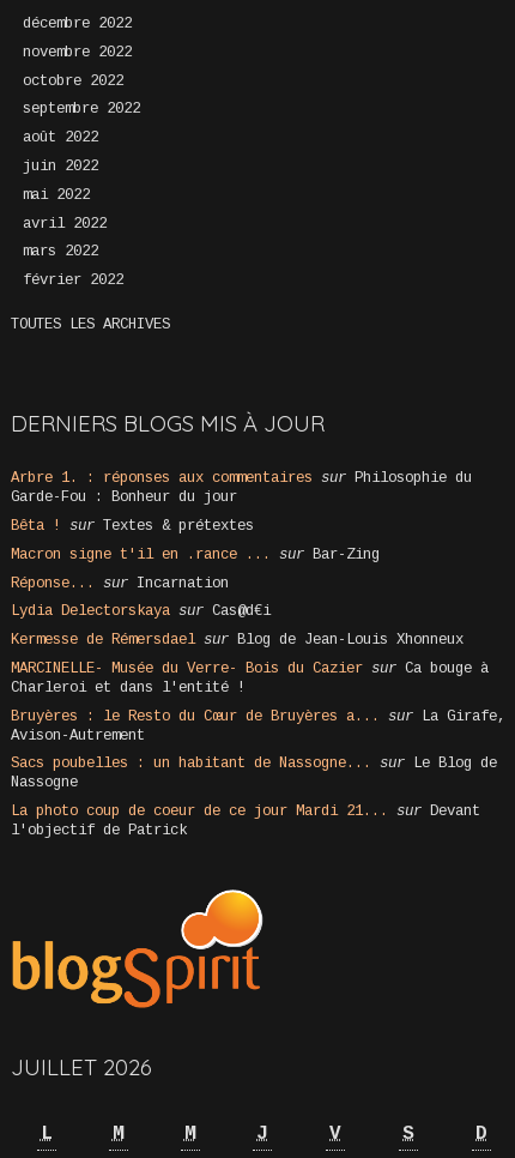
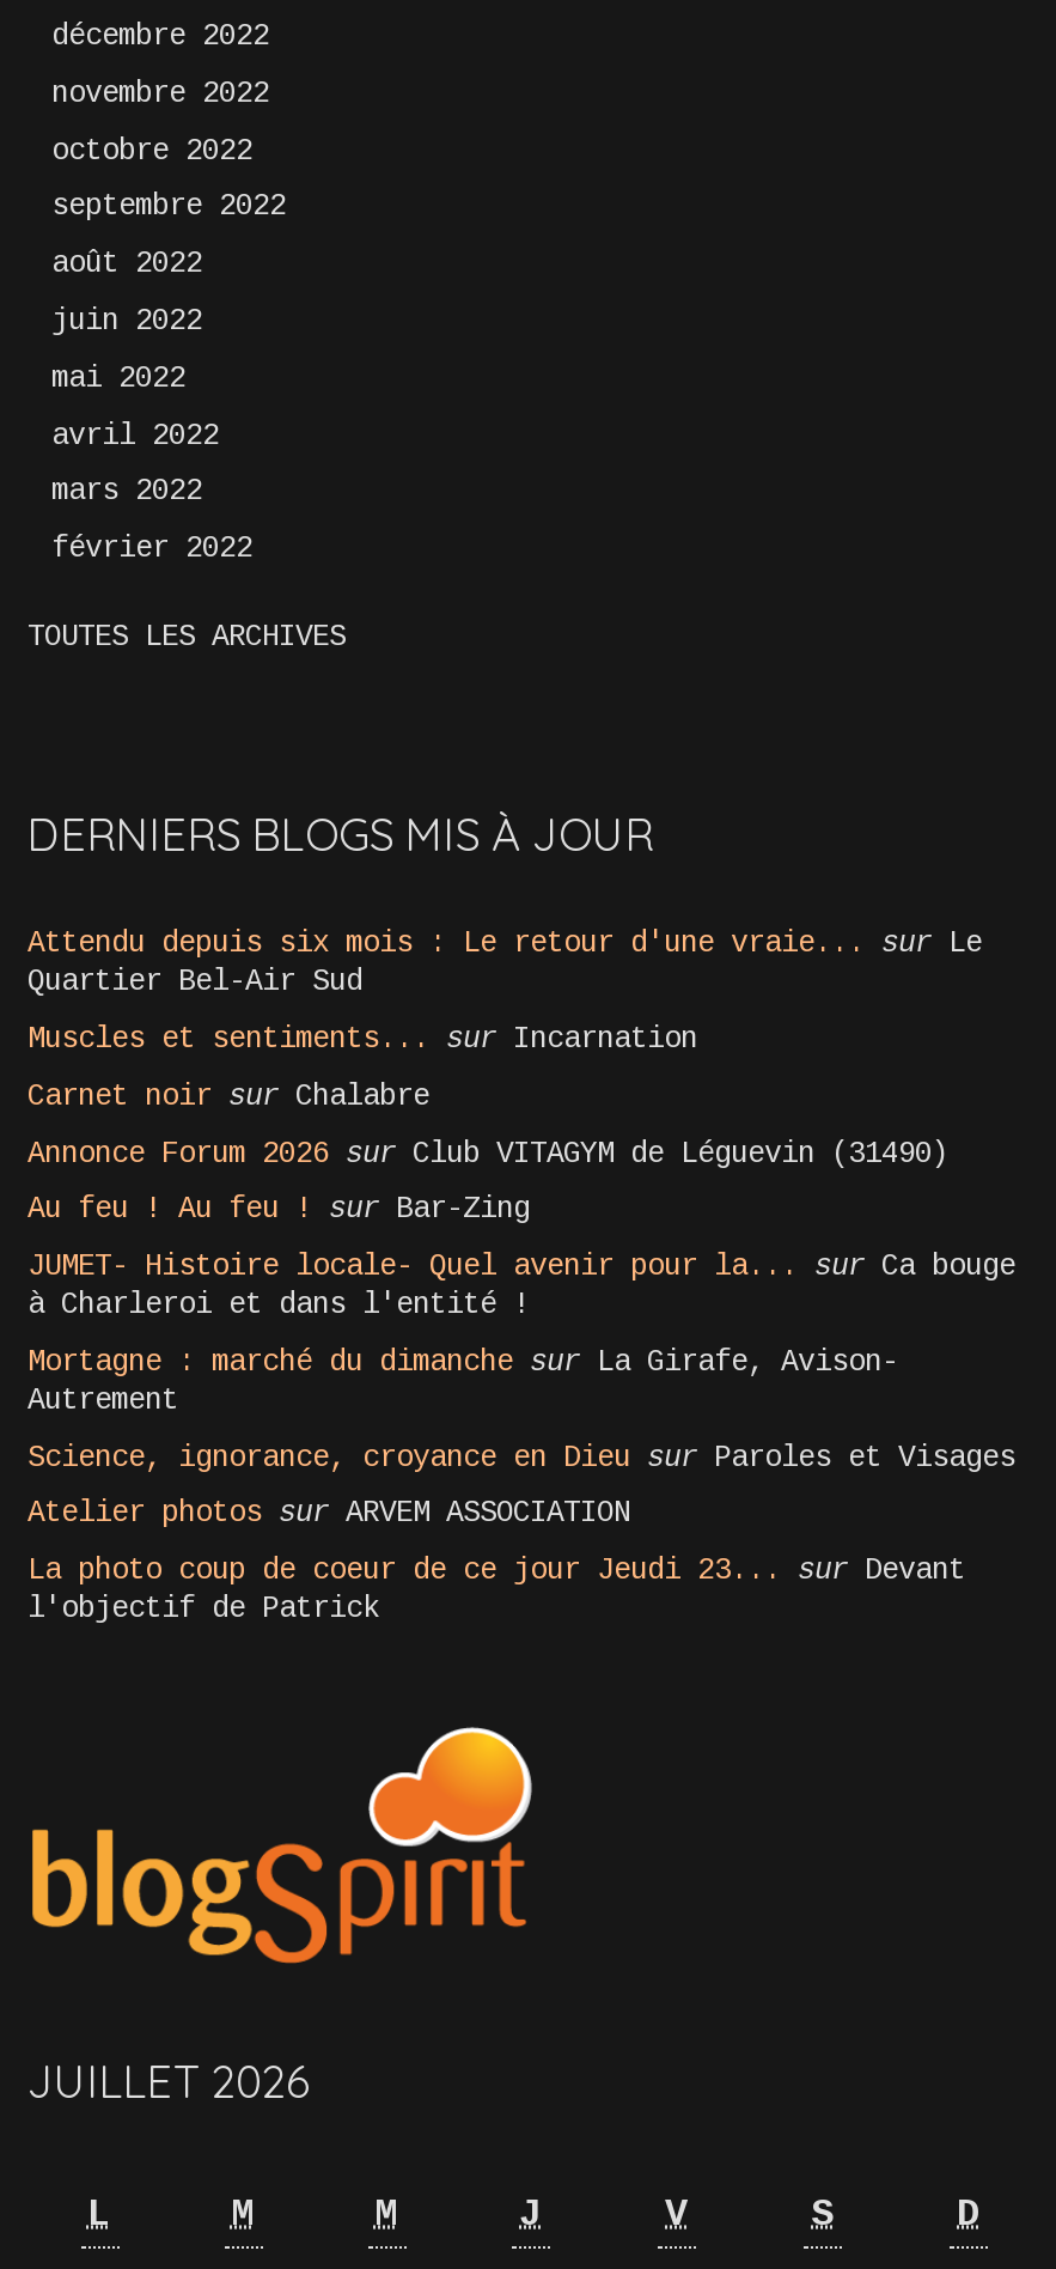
[10,470,471,506] Arbre 1. : réponses aux commentaires sur Philosophie du | Garde-Fou : Bonheur du jour -> [28,928,982,1000] Attendu depuis six mois : Le retour d'une vraie... sur Le | Quartier Bel-Air Sud
[10,518,253,535] Bêta ! sur Textes & prétextes -> [28,1023,697,1057] Muscles et sentiments... sur Incarnation
[10,546,379,563] Macron signe t'il en .rance ... sur Bar-Zing -> [28,1080,429,1114] Carnet noir sur Chalabre
[10,575,228,592] Réponse... sur Incarnation -> [28,1137,948,1171] Annonce Forum 2026 sur Club VITAGYM de Léguevin (31490)
[10,603,270,620] Lydia Delectorskaya sur Cas@d€i -> [28,1194,530,1227] Au feu ! Au feu ! sur Bar-Zing
[10,632,463,649] Kermesse de Rémersdael sur Blog de Jean-Louis Xhonneux -> [28,1251,1015,1323] JUMET- Histoire locale- Quel avenir pour la... sur Ca bouge | à Charleroi et dans l'entité !
[10,660,488,696] MARCINELLE- Musée du Verre- Bois du Cazier sur Ca bouge à | Charleroi et dans l'entité ! -> [28,1346,898,1418] Mortagne : marché du dimanche sur La Girafe, Avison- | Autrement
[10,708,505,744] Bruyères : le Resto du Cœur de Bruyères a... sur La Girafe, | Avison-Autrement -> [28,1441,1015,1475] Science, ignorance, croyance en Dieu sur Paroles et Visages
[10,756,496,792] Sacs poubelles : un habitant de Nassogne... sur Le Blog de | Nassogne -> [28,1498,630,1532] Atelier photos sur ARVEM ASSOCIATION
[10,803,480,820] La photo coup de coeur de ce jour Mardi 21... sur Devant -> [28,1555,965,1589] La photo coup de coeur de ce jour Jeudi 23... sur Devant

